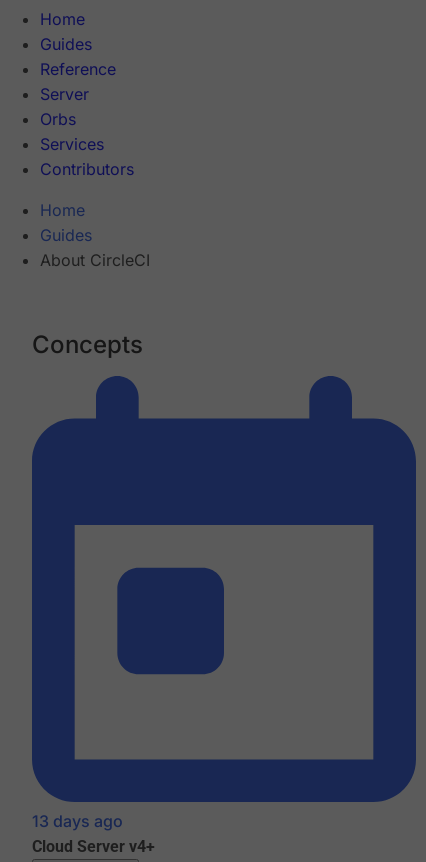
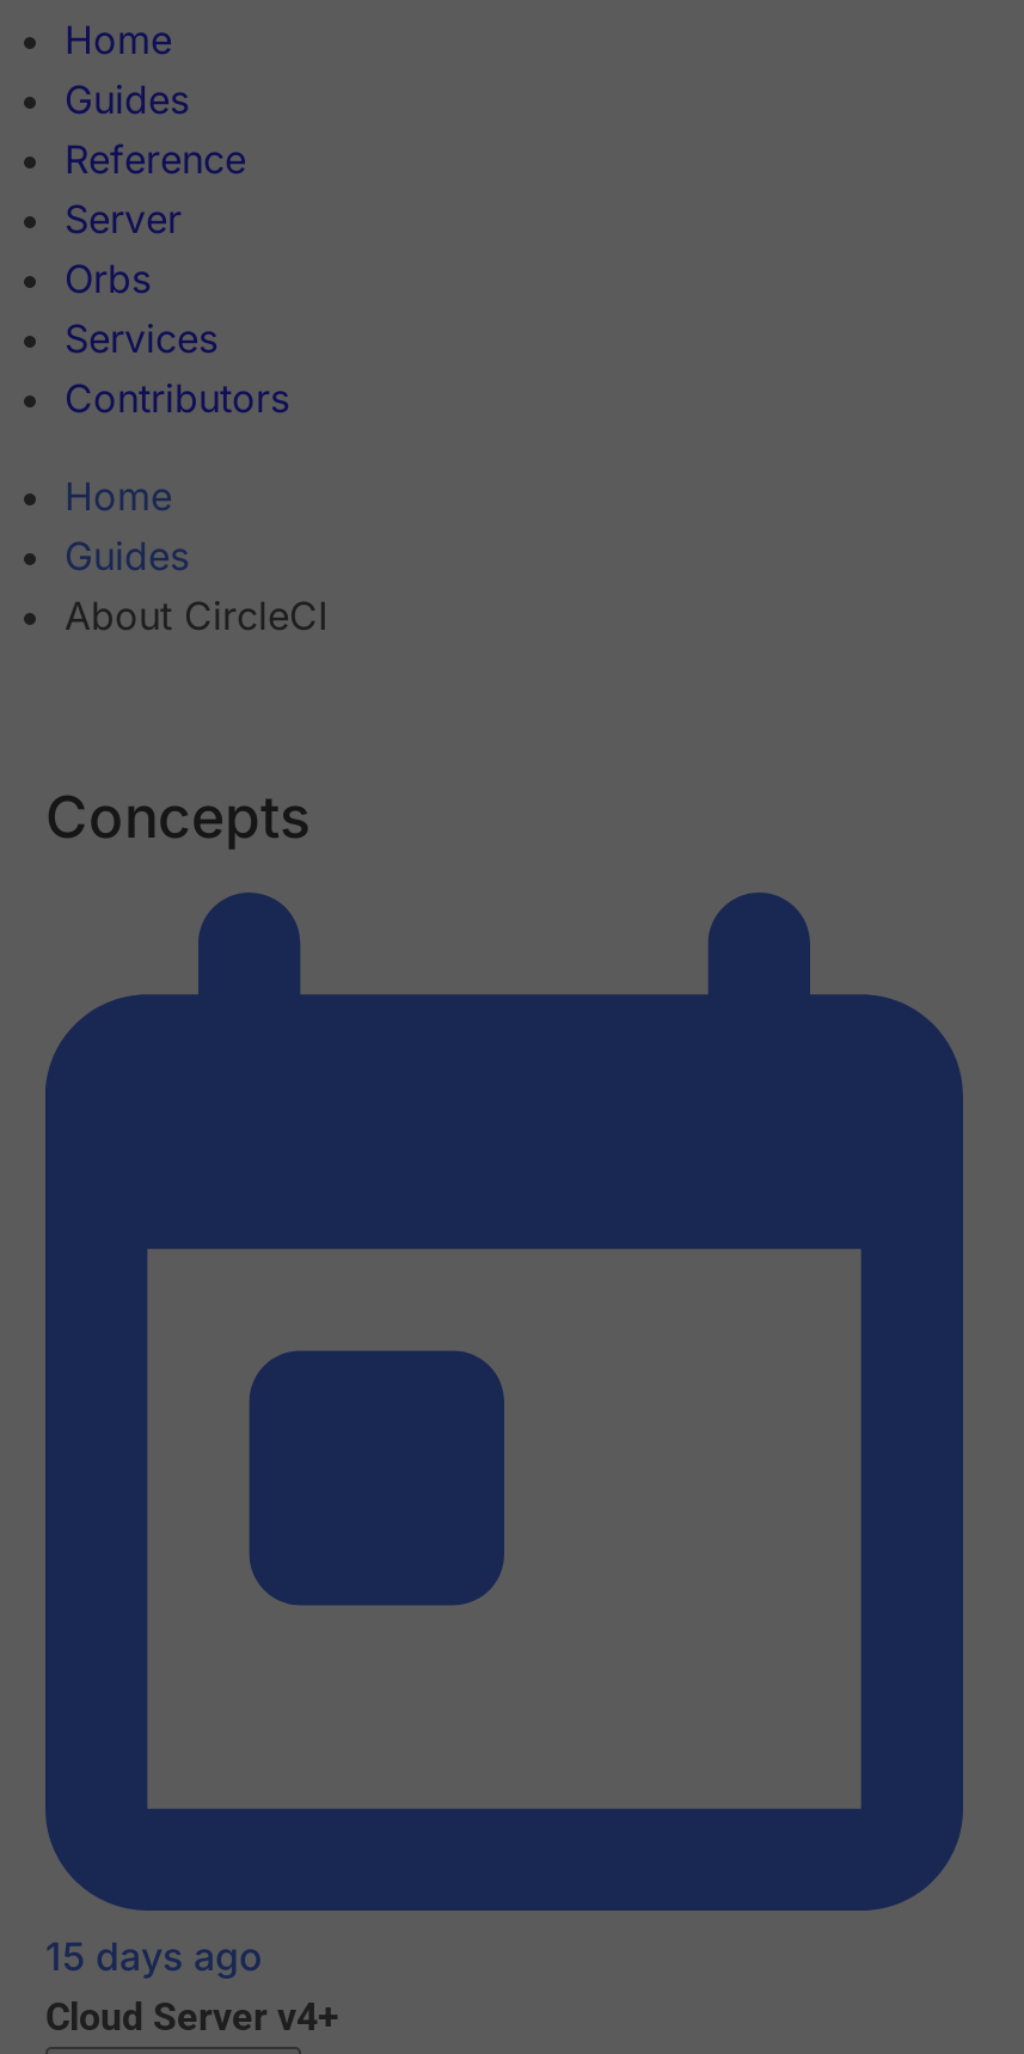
[32,811,123,831] 13 days ago -> [45,1933,263,1981] 15 days ago

